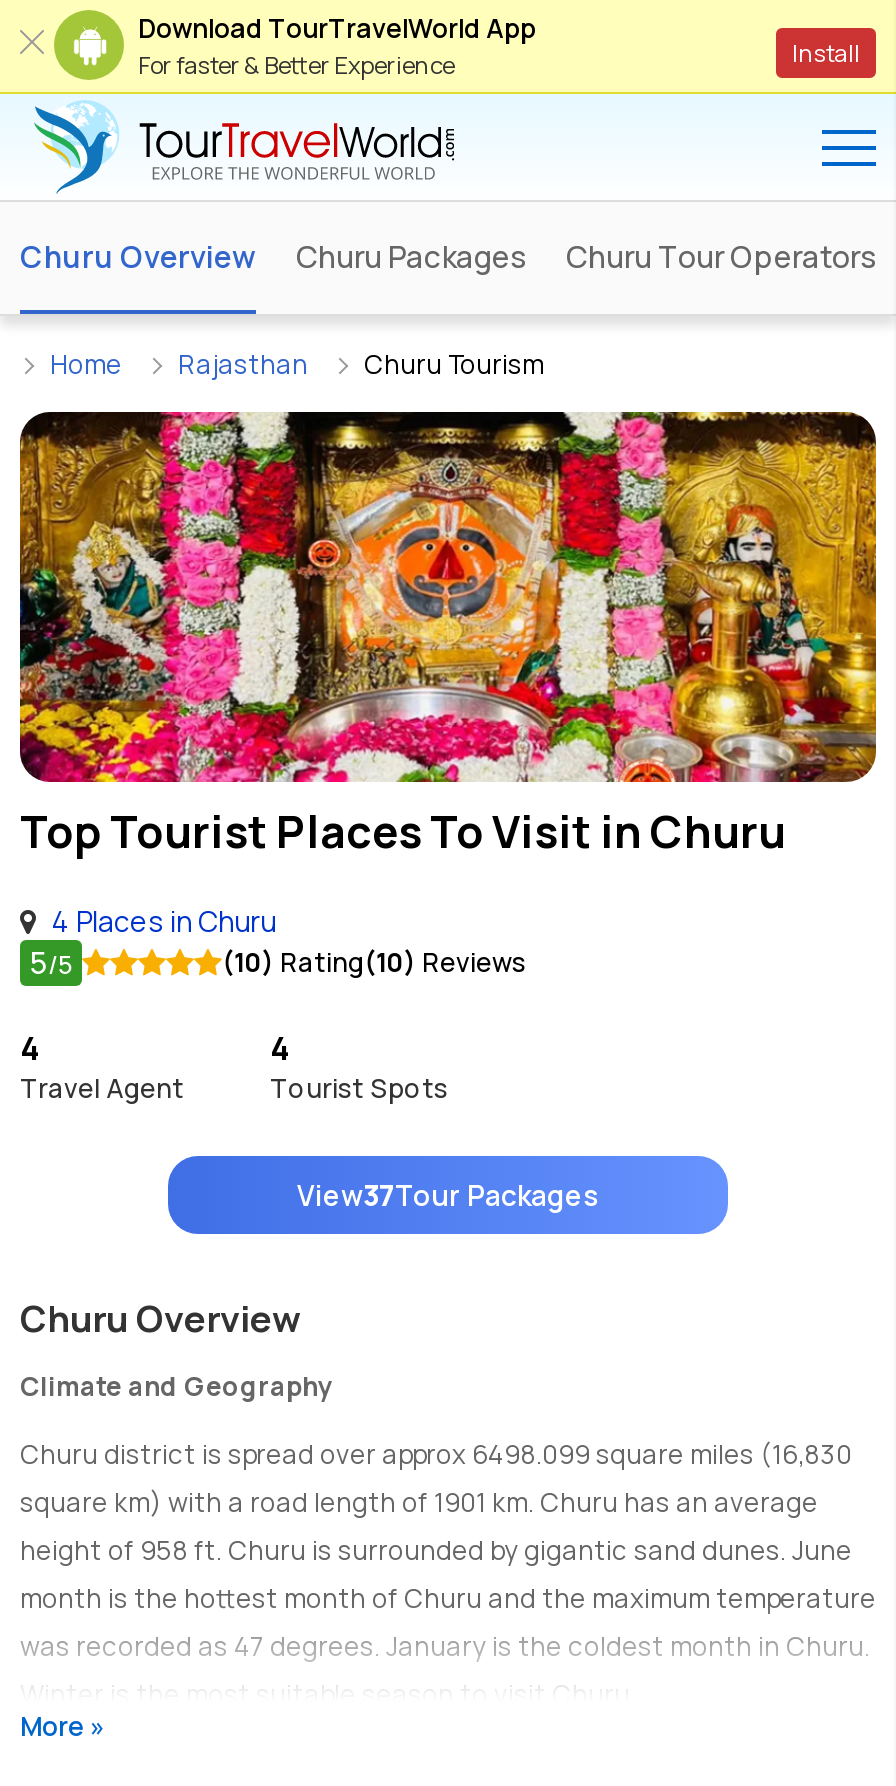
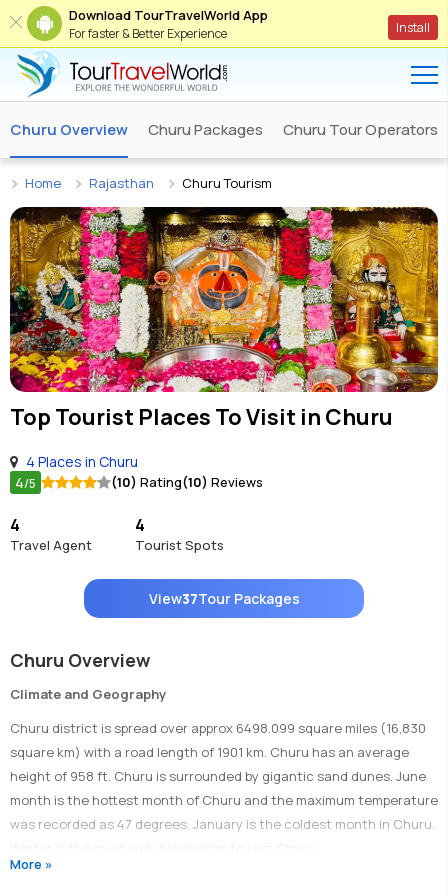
[30,942,72,984] 5/5 -> [15,472,36,493] 4/5

